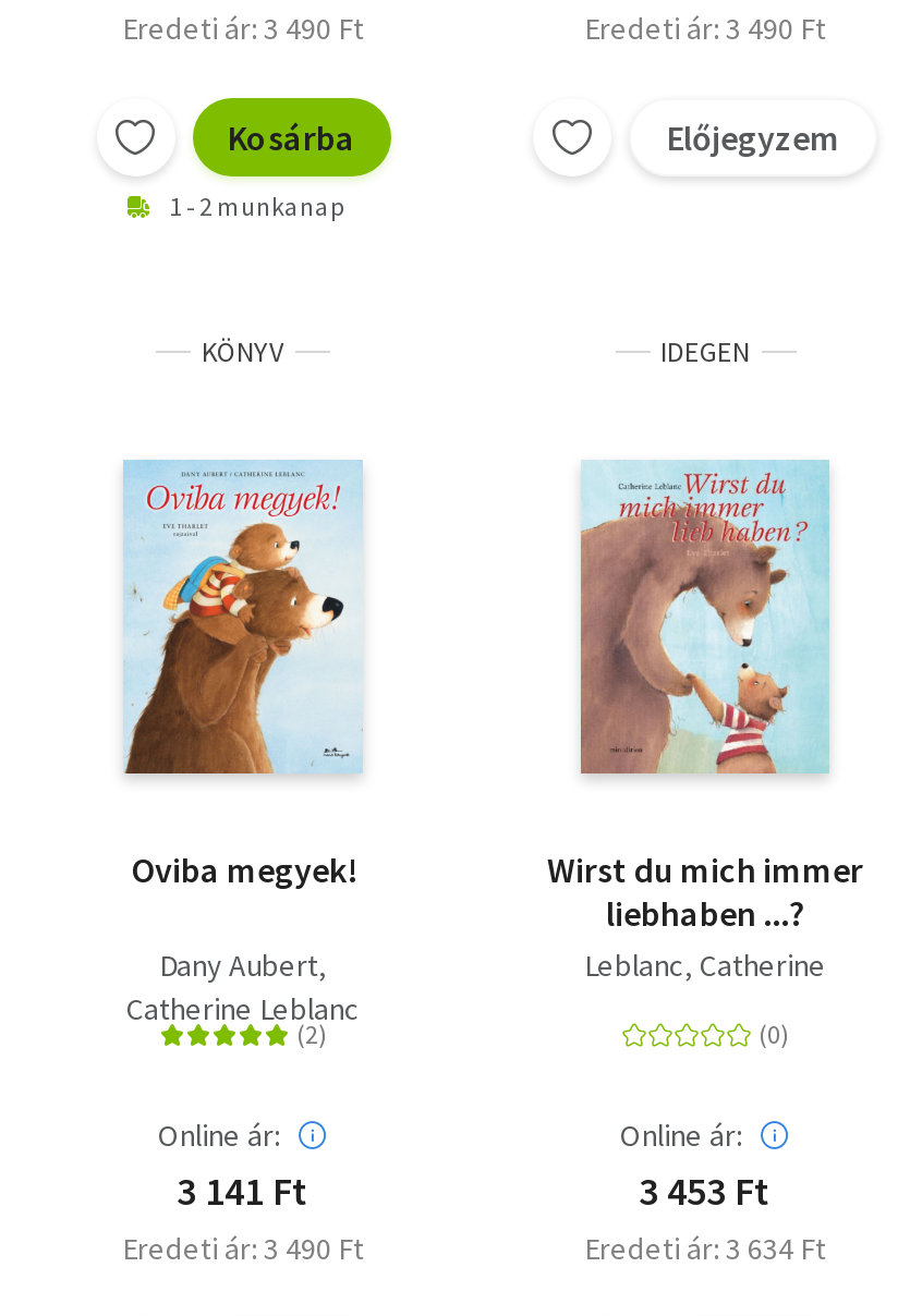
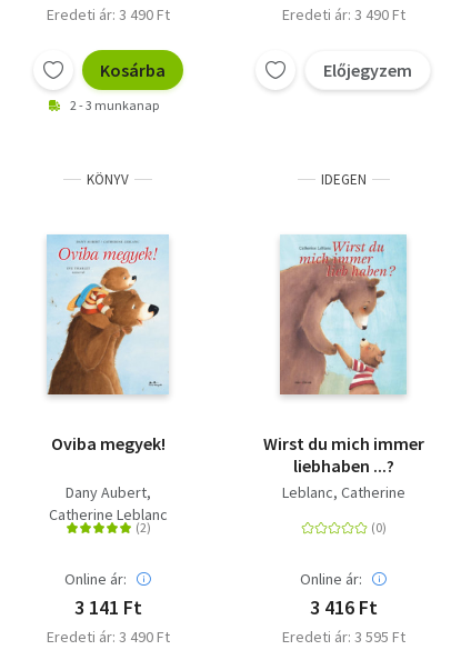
[169,189,343,221] 1 - 2 munkanap -> [70,96,159,113] 2 - 3 munkanap
[639,1165,772,1215] 3 453 Ft -> [309,594,377,620] 3 416 Ft
[584,1228,826,1267] Eredeti ár: 3 634 Ft -> [282,626,405,646] Eredeti ár: 3 595 Ft

